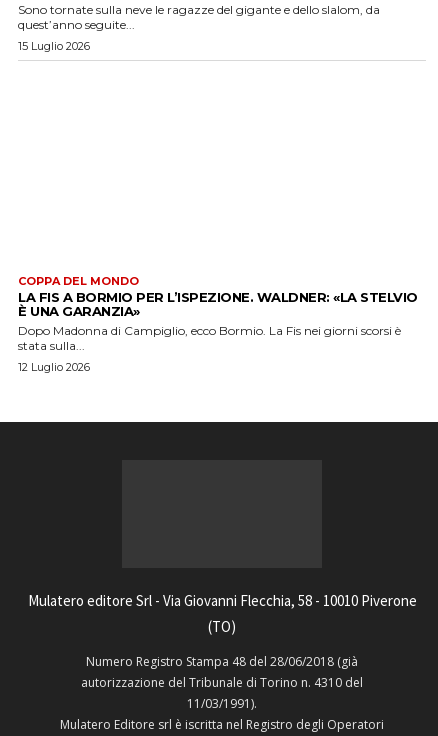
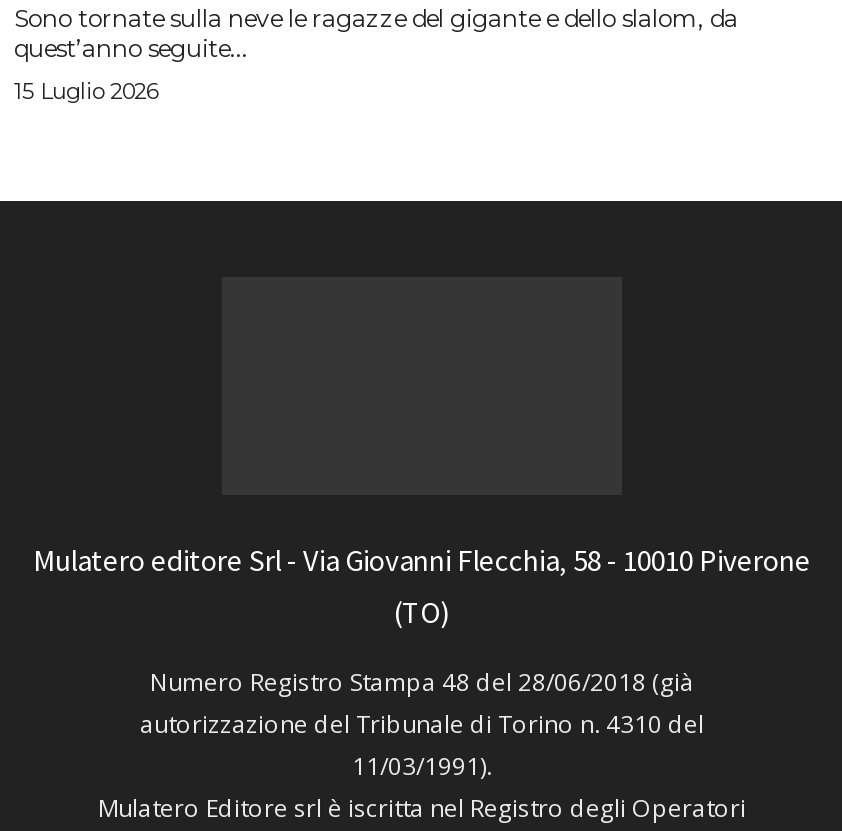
[18,273,417,373] COPPA DEL MONDO | LA FIS A BORMIO PER L’ISPEZIONE. WALDNER: «LA STELVIO | È UNA GARANZIA» | Dopo Madonna di Campiglio, ecco Bormio. La Fis nei giorni scorsi è | stata sulla... | 12 Luglio 2026 -> none

